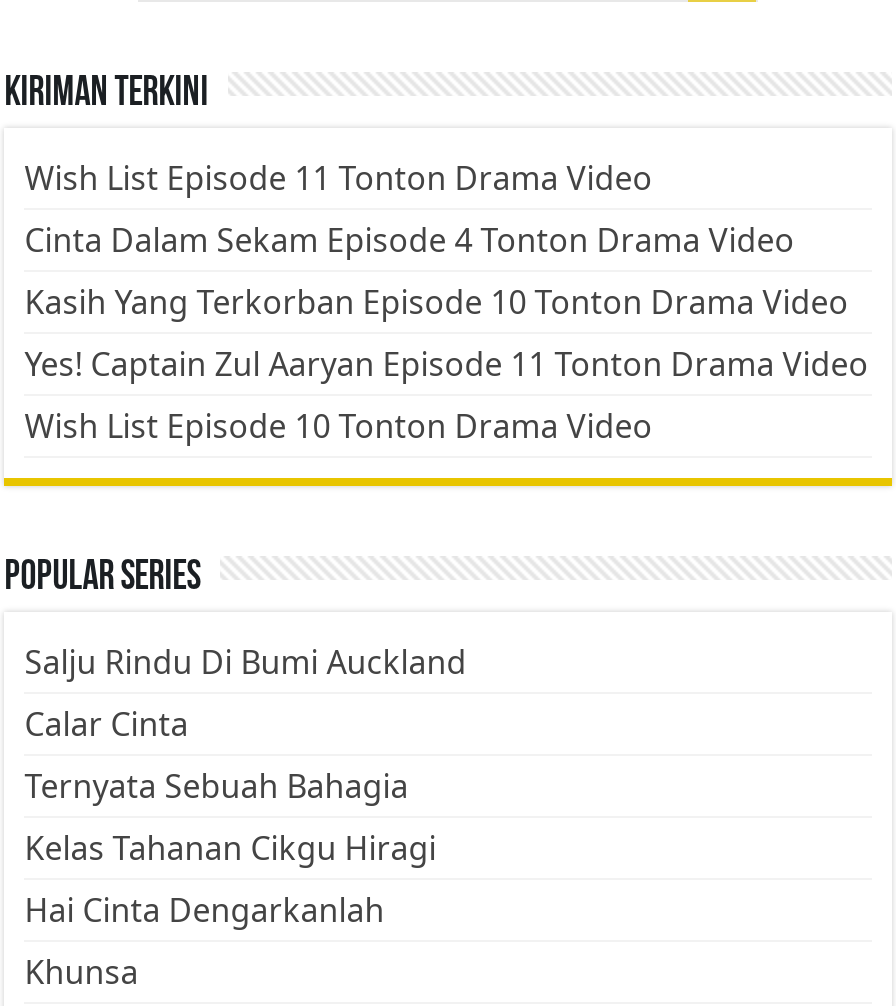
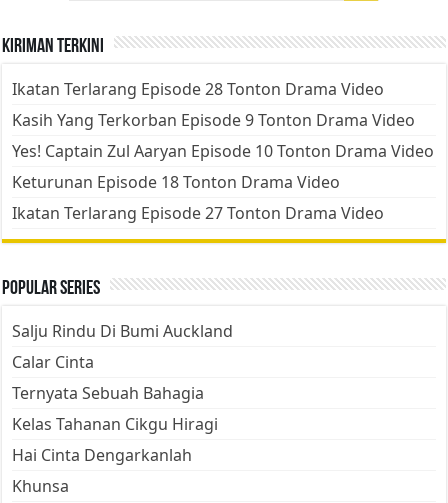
[24,156,868,448] Wish List Episode 11 Tonton Drama Video | Cinta Dalam Sekam Episode 4 Tonton Drama Video | Kasih Yang Terkorban Episode 10 Tonton Drama Video | Yes! Captain Zul Aaryan Episode 11 Tonton Drama Video | Wish List Episode 10 Tonton Drama Video -> [12,78,434,224] Ikatan Terlarang Episode 28 Tonton Drama Video | Kasih Yang Terkorban Episode 9 Tonton Drama Video | Yes! Captain Zul Aaryan Episode 10 Tonton Drama Video | Keturunan Episode 18 Tonton Drama Video | Ikatan Terlarang Episode 27 Tonton Drama Video

